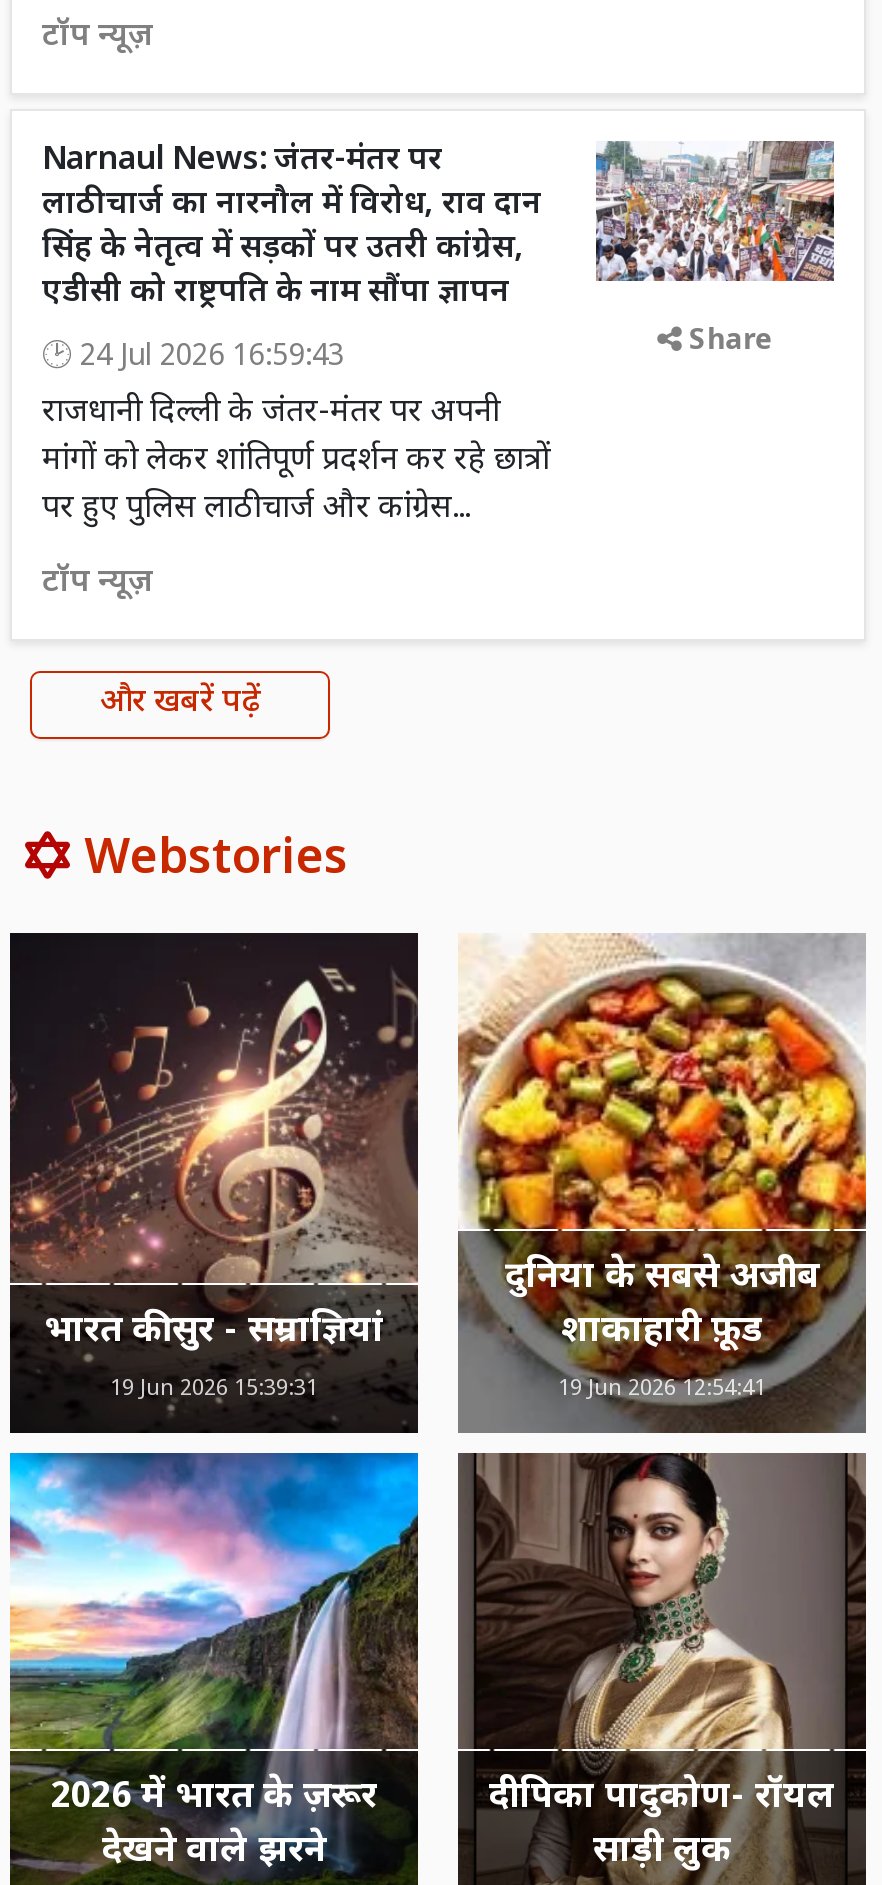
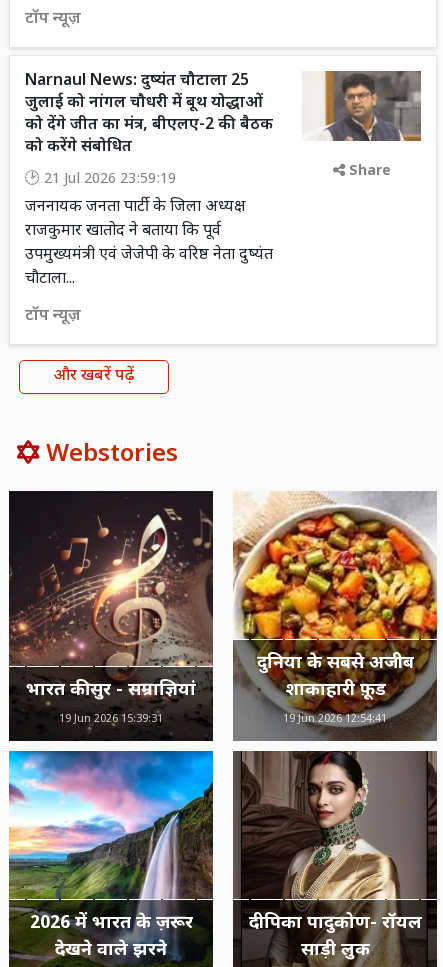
[42,141,834,315] [image] | Narnaul News: जंतर-मंतर पर | लाठीचार्ज का नारनौल में विरोध, राव दान | सिंह के नेतृत्व में सड़कों पर उतरी कांग्रेस, | एडीसी को राष्ट्रपति के नाम सौंपा ज्ञापन -> [25,70,421,158] [image] | Narnaul News: दुष्यंत चौटाला 25 | जुलाई को नांगल चौधरी में बूथ योद्धाओं | को देंगे जीत का मंत्र, बीएलए-2 की बैठक | को करेंगे संबोधित
[42,339,550,531] 24 Jul 2026 16:59:43 | राजधानी दिल्ली के जंतर-मंतर पर अपनी | मांगों को लेकर शांतिपूर्ण प्रदर्शन कर रहे छात्रों | पर हुए पुलिस लाठीचार्ज और कांग्रेस... -> [25,170,273,290] 21 Jul 2026 23:59:19 | जननायक जनता पार्टी के जिला अध्यक्ष | राजकुमार खातोद ने बताया कि पूर्व | उपमुख्यमंत्री एवं जेजेपी के वरिष्ठ नेता दुष्यंत | चौटाला...

